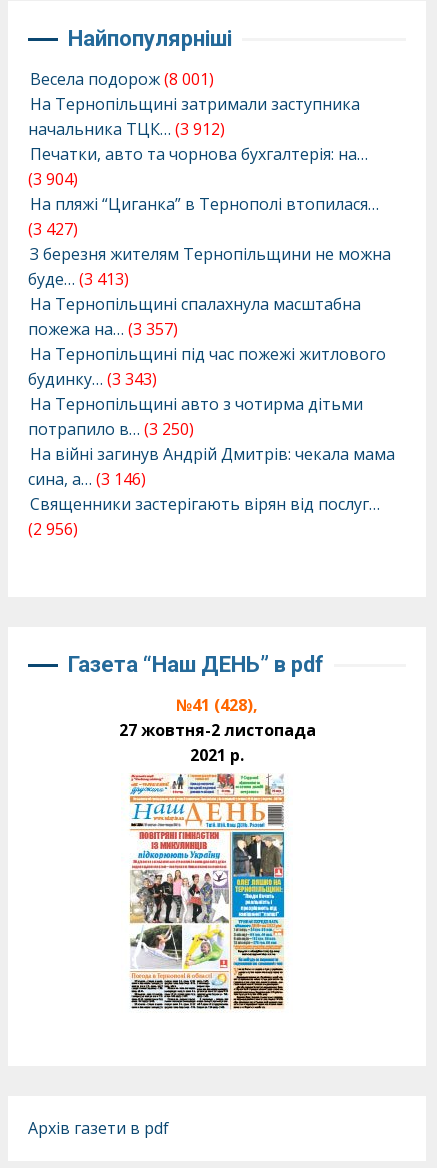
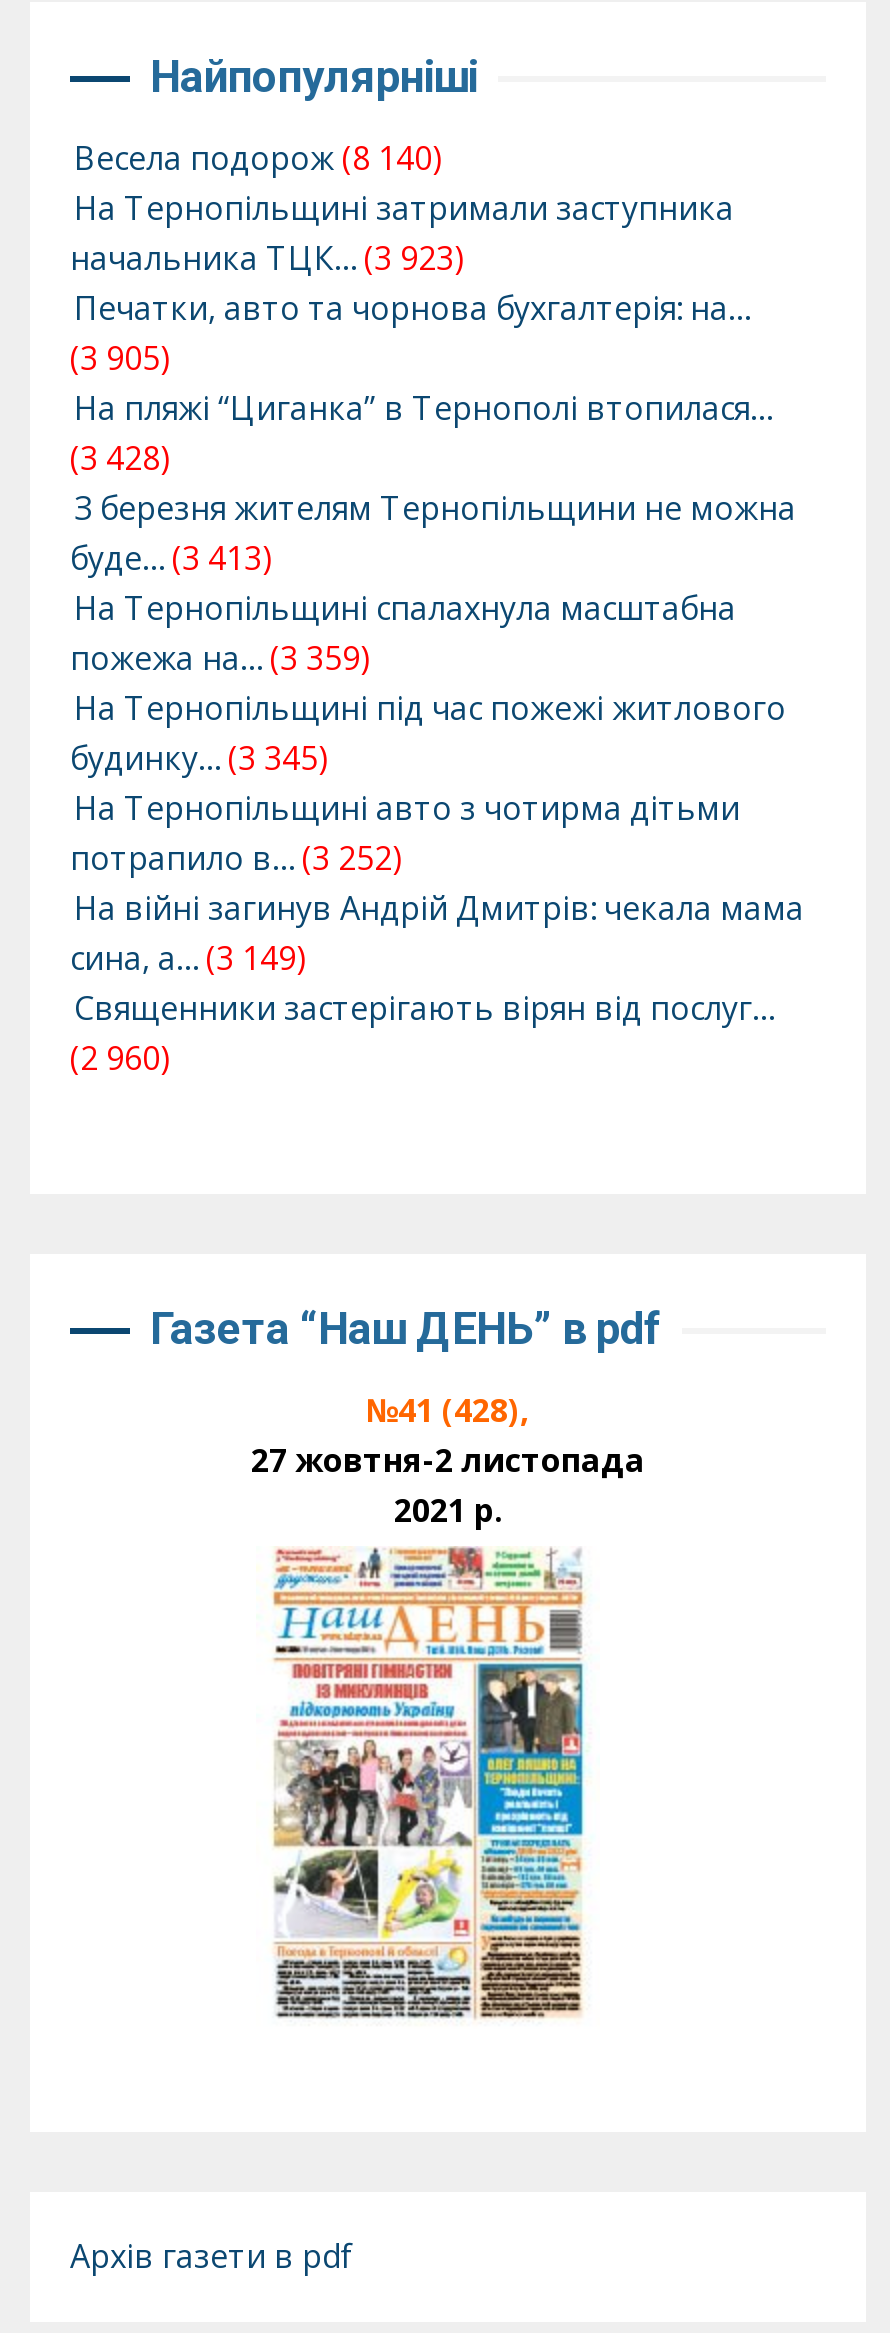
[30,68,214,90] Весела подорож (8 001) -> [74,136,442,180] Весела подорож (8 140)
[28,118,225,140] начальника ТЦК… (3 912) -> [70,236,464,280] начальника ТЦК… (3 923)
[28,168,78,190] (3 904) -> [70,336,170,380] (3 905)
[28,218,78,240] (3 427) -> [70,436,170,480] (3 428)
[28,318,178,340] пожежа на… (3 357) -> [70,636,370,680] пожежа на… (3 359)
[28,368,157,390] будинку… (3 343) -> [70,736,328,780] будинку… (3 345)
[28,418,194,440] потрапило в… (3 250) -> [70,836,402,880] потрапило в… (3 252)
[28,468,146,490] сина, а… (3 146) -> [70,936,306,980] сина, а… (3 149)
[28,518,78,540] (2 956) -> [70,1036,170,1080] (2 960)

